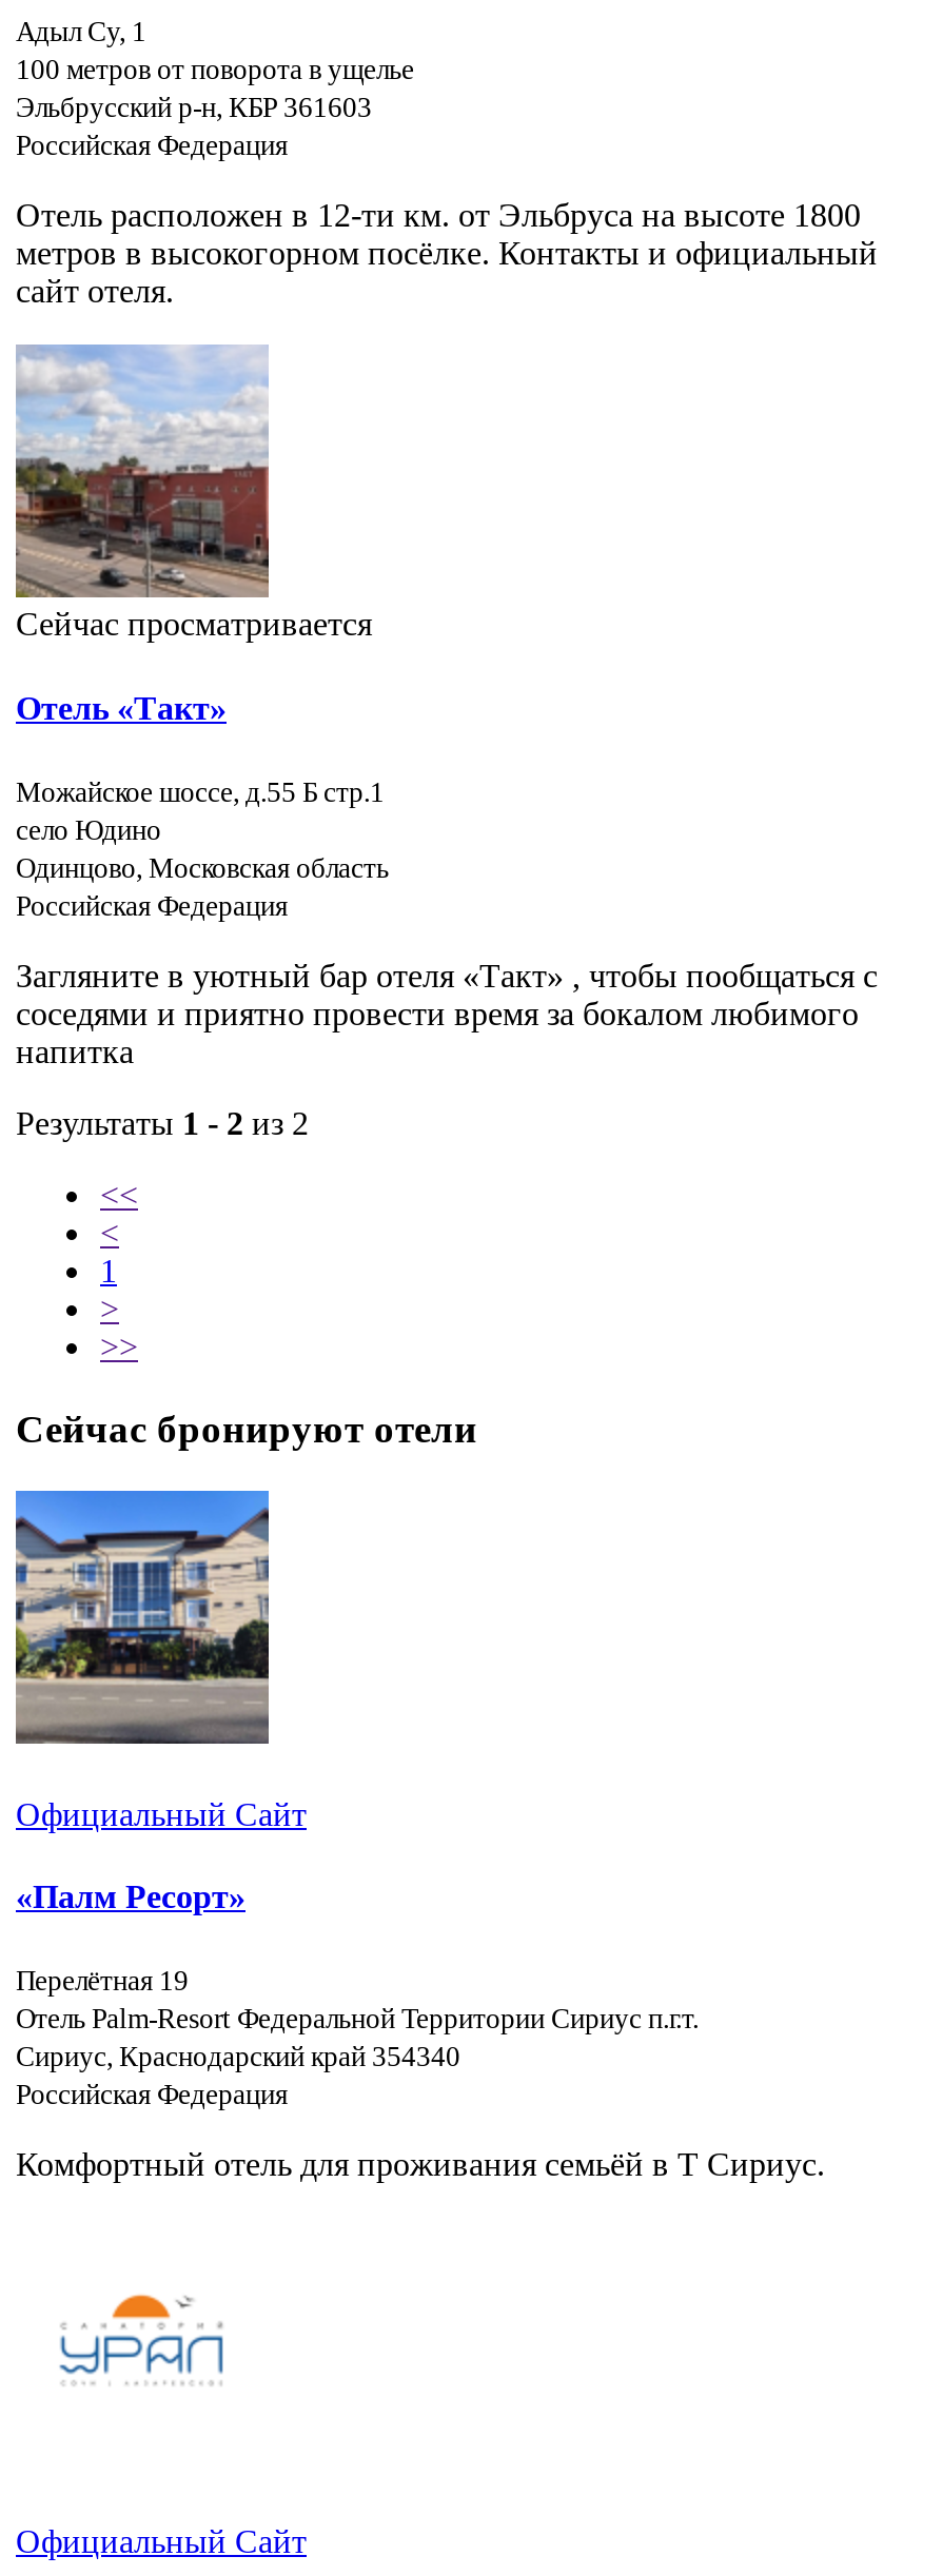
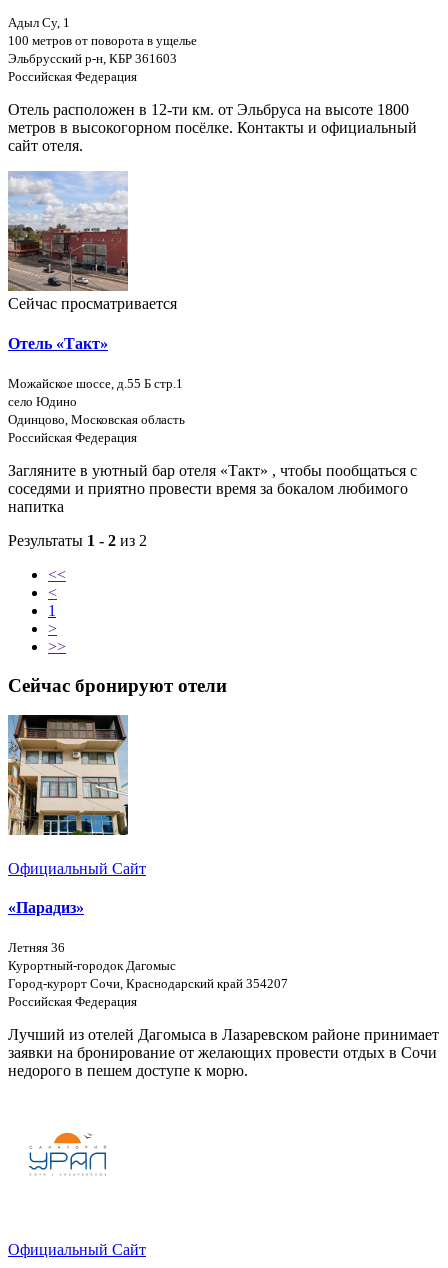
[14,1489,271,1744] [image] -> [7,714,129,836] [image]
[16,1879,245,1914] «Палм Ресорт» -> [8,899,84,916] «Парадиз»
[16,1966,699,2073] Перелётная 19 | Отель Palm-Resort Федеральной Территории Сириус п.г.т. | Сириус, Краснодарский край 354340 -> [8,940,288,991] Летняя 36 | Курортный-городок Дагомыс | Город-курорт Сочи, Краснодарский край 354207
[16,2147,825,2183] Комфортный отель для проживания семьёй в Т Сириус. -> [8,1026,439,1079] Лучший из отелей Дагомыса в Лазаревском районе принимает | заявки на бронирование от желающих провести отдых в Сочи | недорого в пешем доступе к морю.

